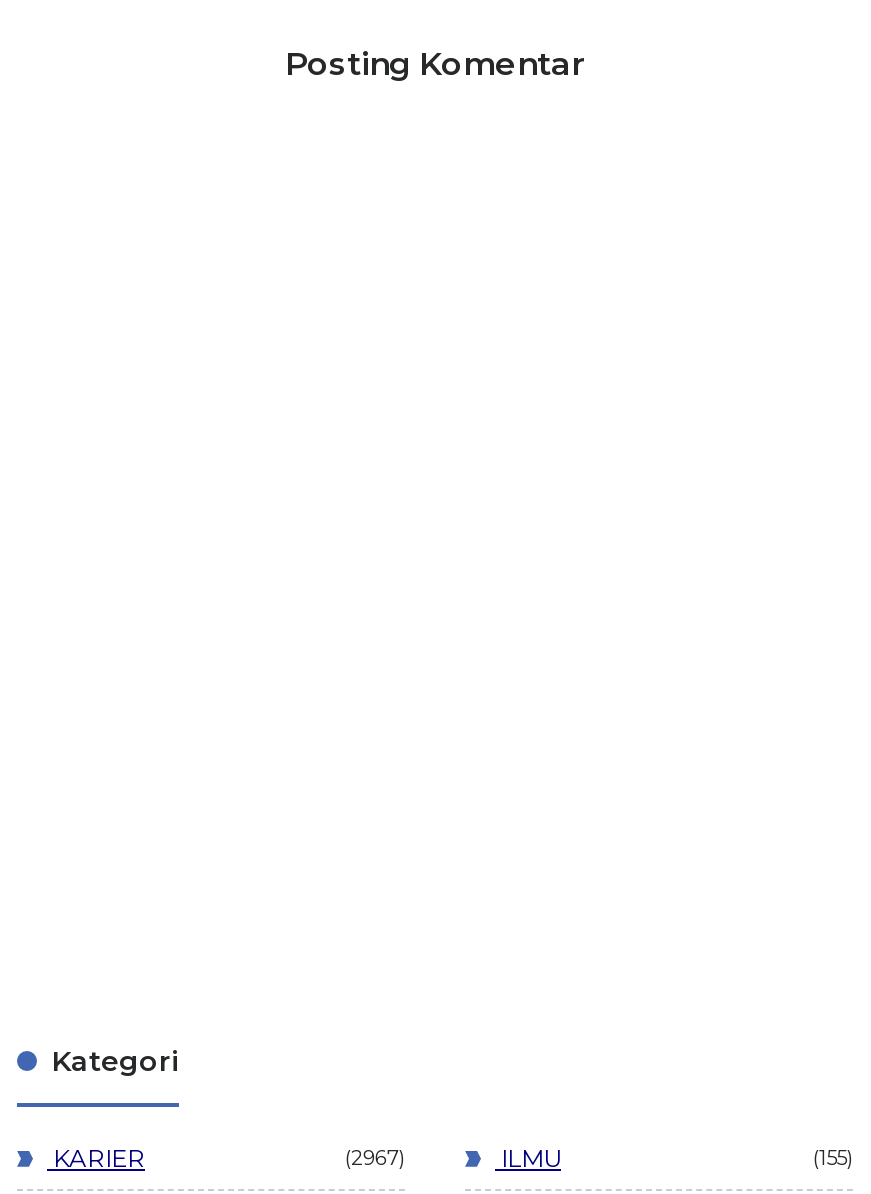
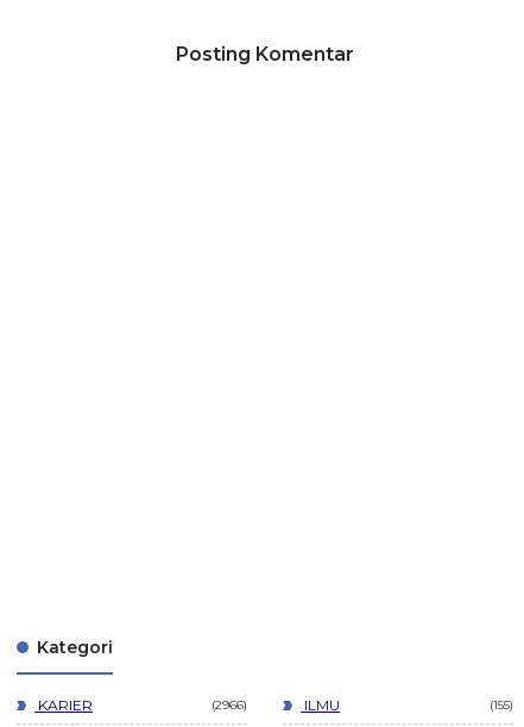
[351,1145,399,1171] 2967 -> [215,697,244,713] 2966

